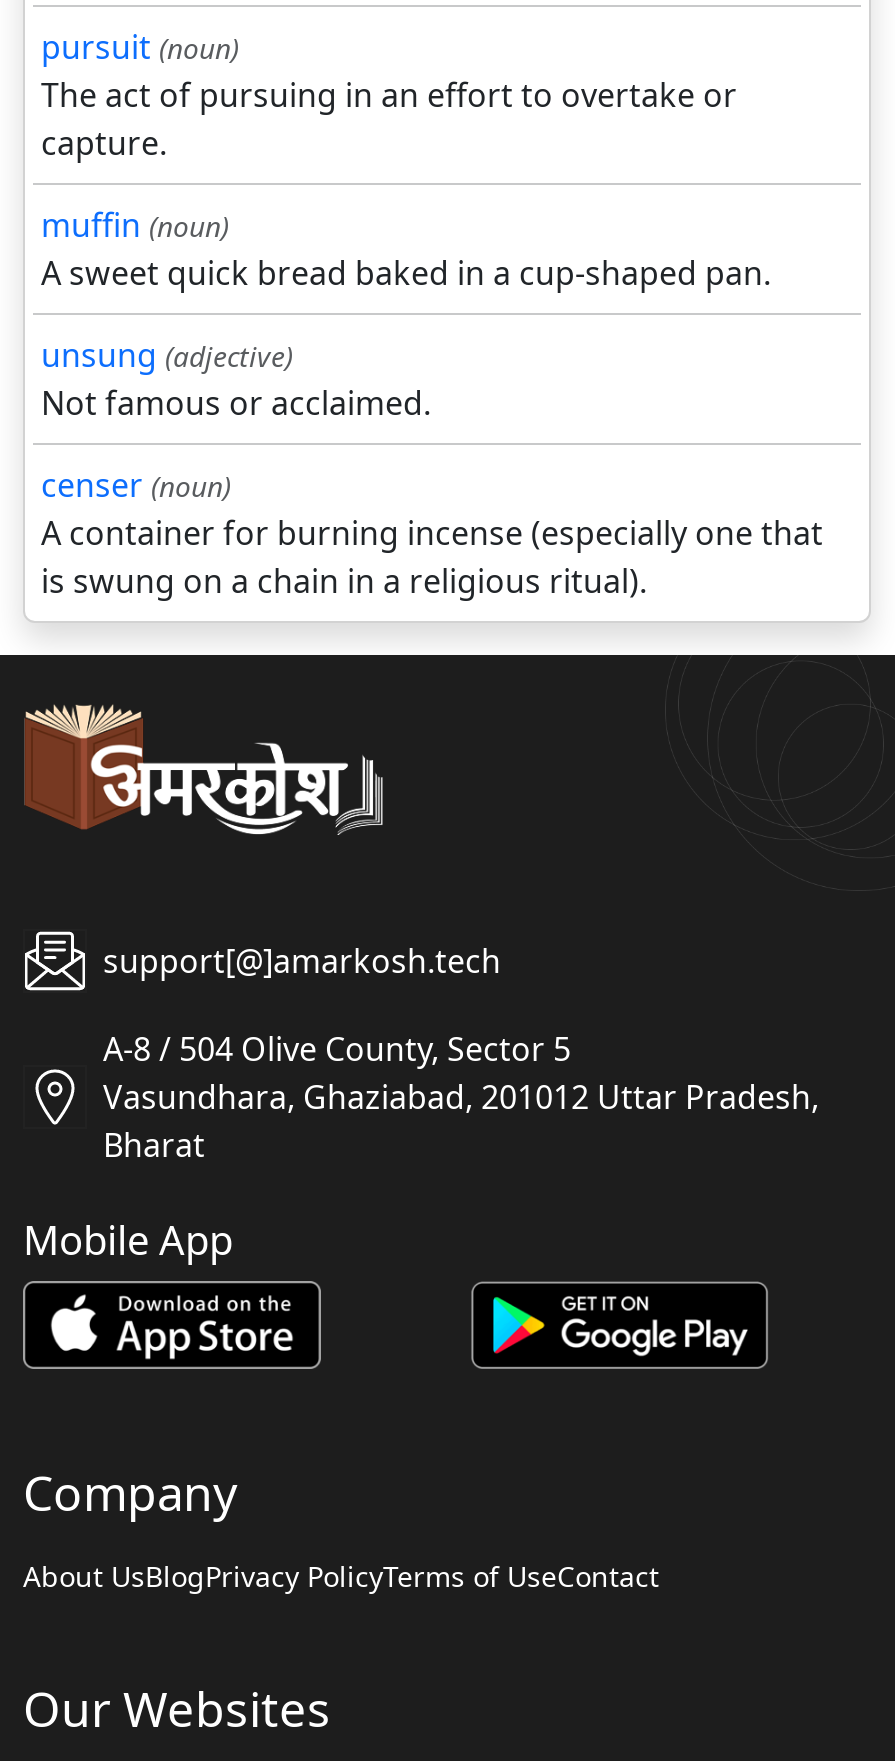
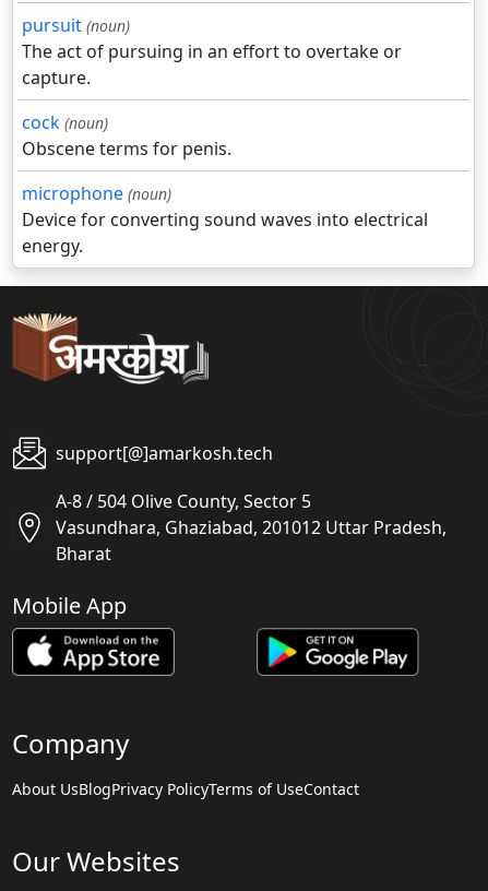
[41,203,823,603] muffin (noun) | A sweet quick bread baked in a cup-shaped pan. | unsung (adjective) | Not famous or acclaimed. | censer (noun) | A container for burning incense (especially one that | is swung on a chain in a religious ritual). -> [22,111,428,258] cock (noun) | Obscene terms for penis. | microphone (noun) | Device for converting sound waves into electrical | energy.

